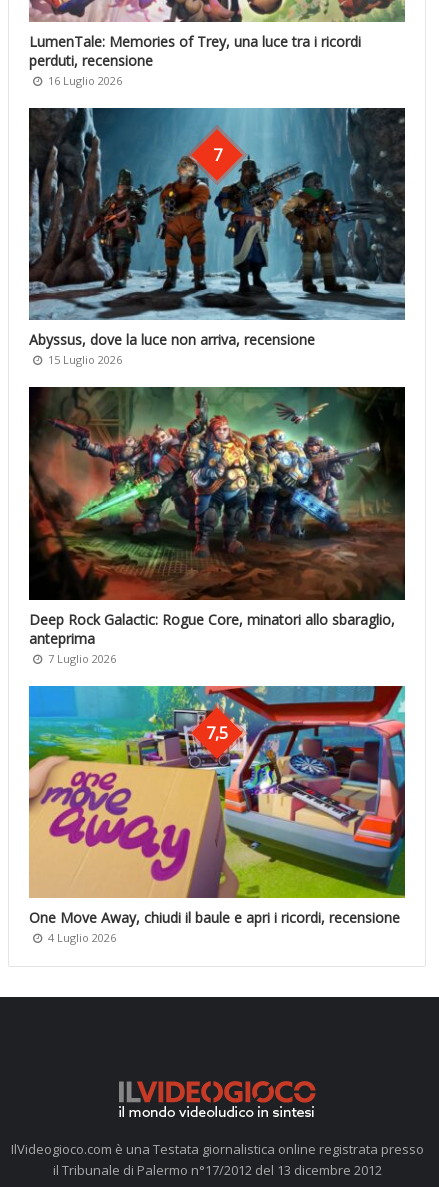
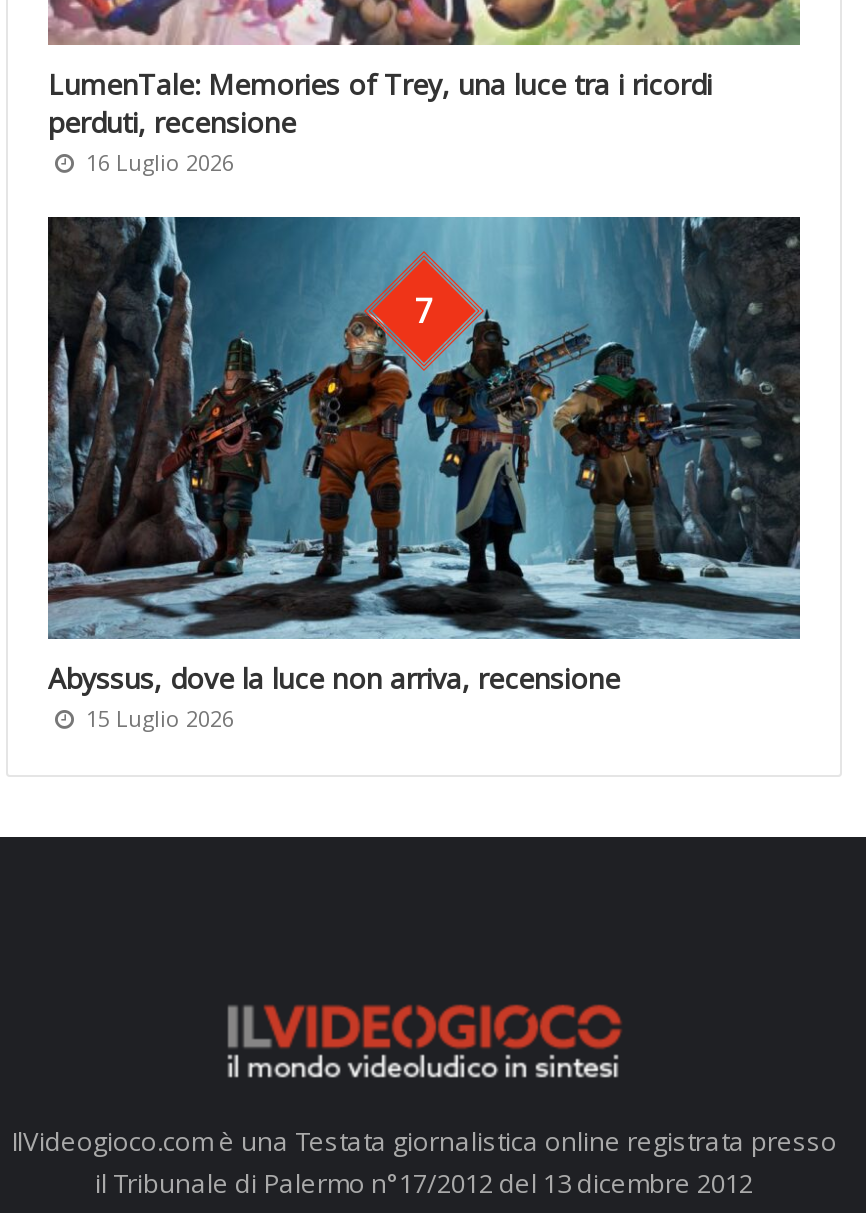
[28,386,406,665] [image] | Deep Rock Galactic: Rogue Core, minatori allo sbaraglio, | anteprima | 7 Luglio 2026 -> none
[28,685,406,899] [image] | 7,5 -> none
[29,908,400,945] One Move Away, chiudi il baule e apri i ricordi, recensione | 4 Luglio 2026 -> none

